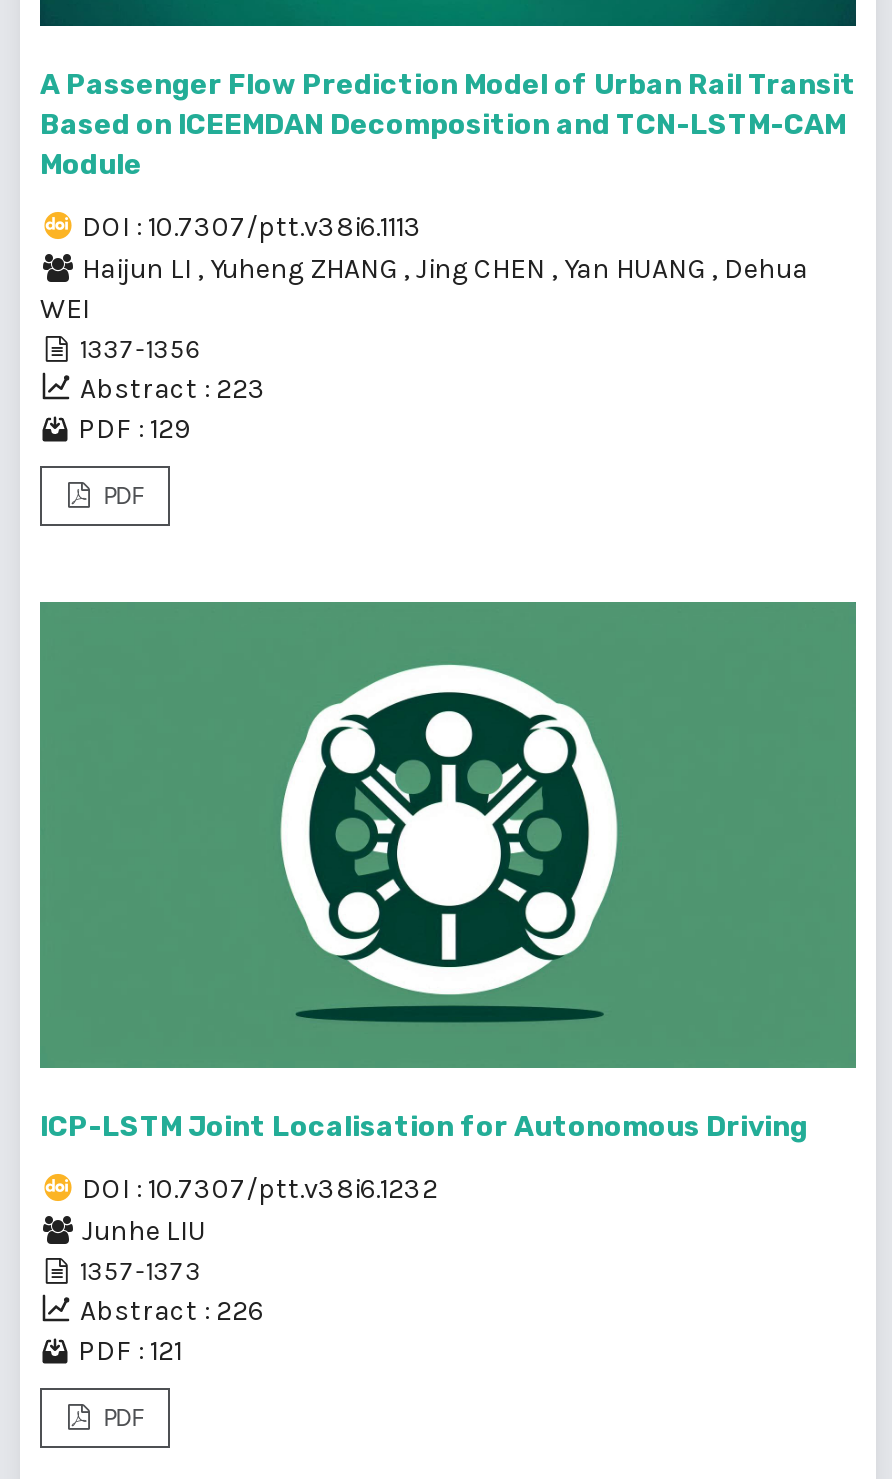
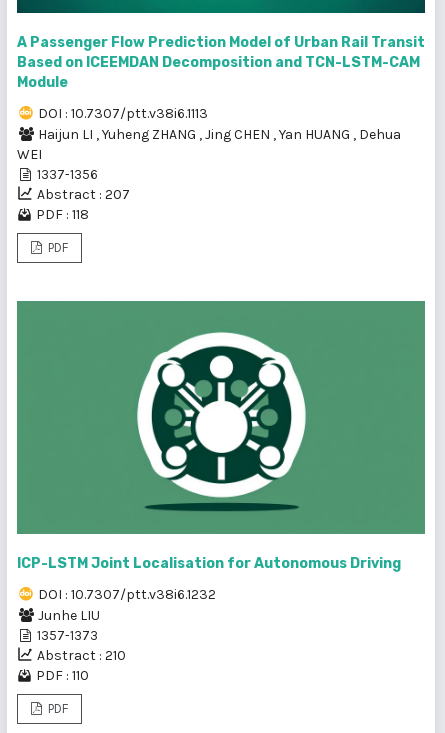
[80,371,266,405] Abstract : 223 -> [37,185,130,202] Abstract : 207
[78,411,190,445] PDF : 129 -> [36,205,89,222] PDF : 118
[80,1293,264,1327] Abstract : 226 -> [37,647,126,664] Abstract : 210
[78,1333,182,1367] PDF : 121 -> [36,667,89,684] PDF : 110

